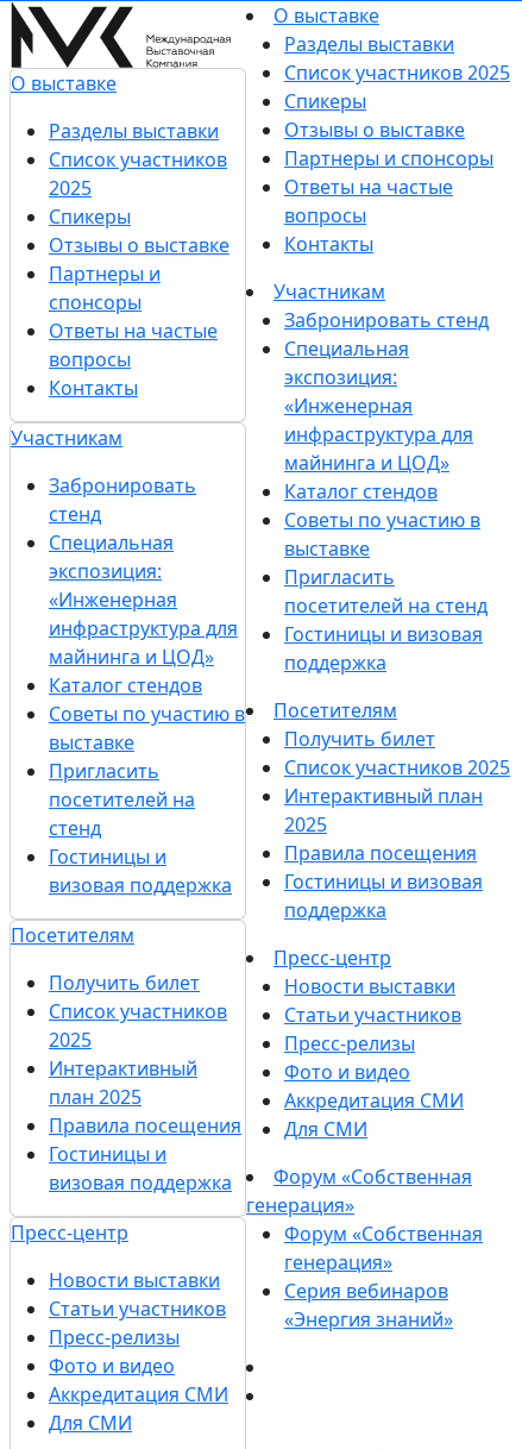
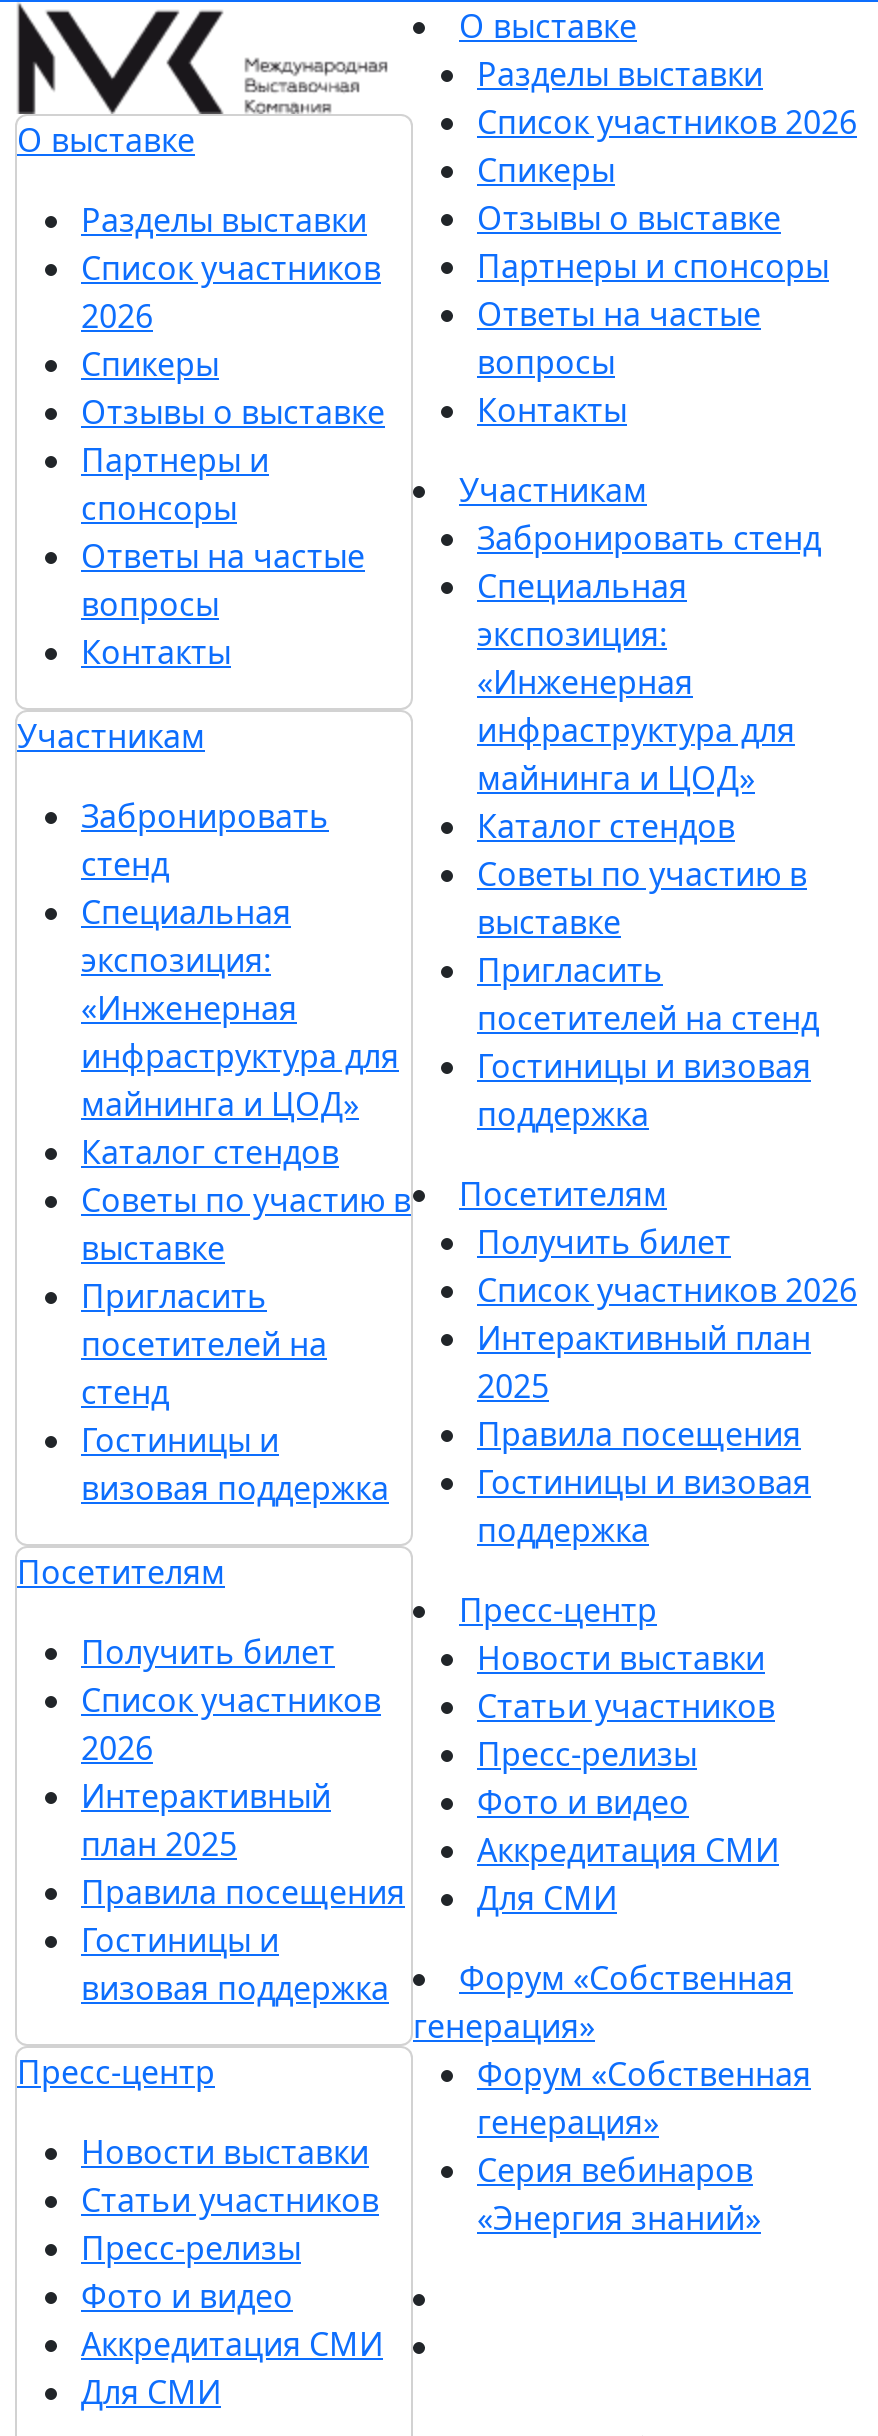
[284,59,510,86] Список участников 2025 -> [477,100,857,144] Список участников 2026
[49,175,92,201] 2025 -> [81,294,153,338] 2026
[284,754,510,780] Список участников 2025 -> [477,1268,857,1312] Список участников 2026
[49,1027,92,1053] 2025 -> [81,1726,153,1770] 2026

